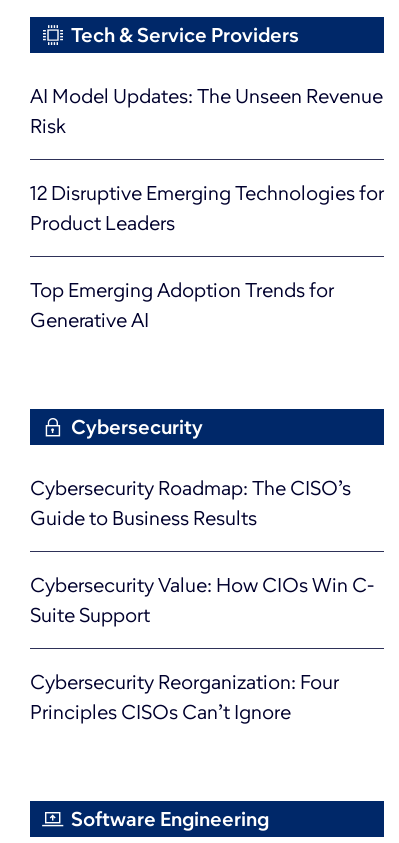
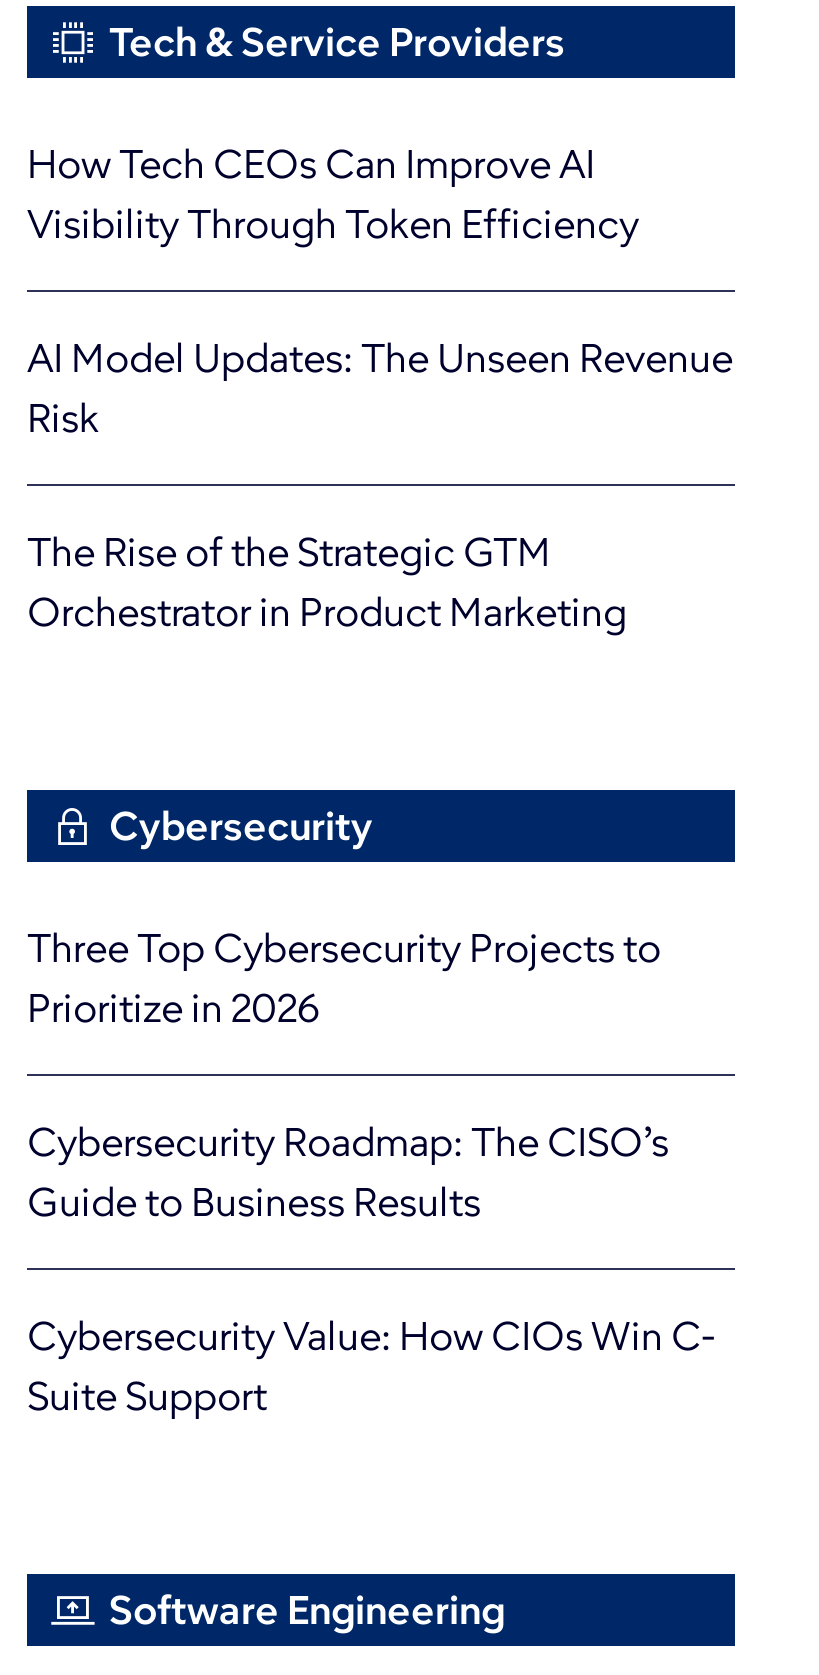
none -> [27,141,639,249] How Tech CEOs Can Improve AI | Visibility Through Token Efficiency
moved [30,84,383,138] -> [27,335,733,443]: AI Model Updates: The Unseen Revenue | Risk
[30,181,384,332] 12 Disruptive Emerging Technologies for | Product Leaders | Top Emerging Adoption Trends for | Generative AI -> [27,529,627,637] The Rise of the Strategic GTM | Orchestrator in Product Marketing
none -> [27,925,661,1033] Three Top Cybersecurity Projects to | Prioritize in 2026
moved [30,476,374,627] -> [27,1119,715,1421]: Cybersecurity Roadmap: The CISO’s | Guide to Business Results | Cybersecurity Value: How CIOs Win C- | Suite Support
[30,670,339,724] Cybersecurity Reorganization: Four | Principles CISOs Can’t Ignore -> none

